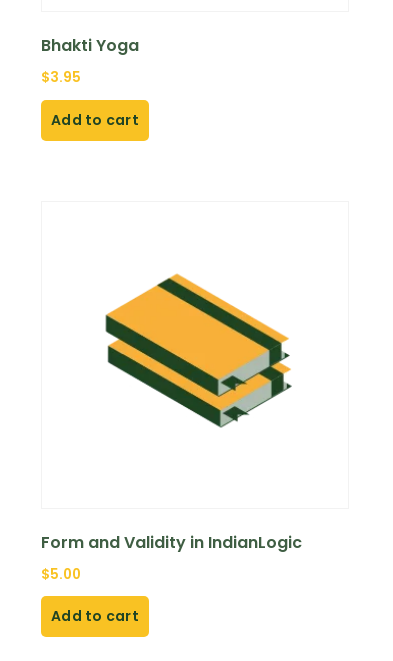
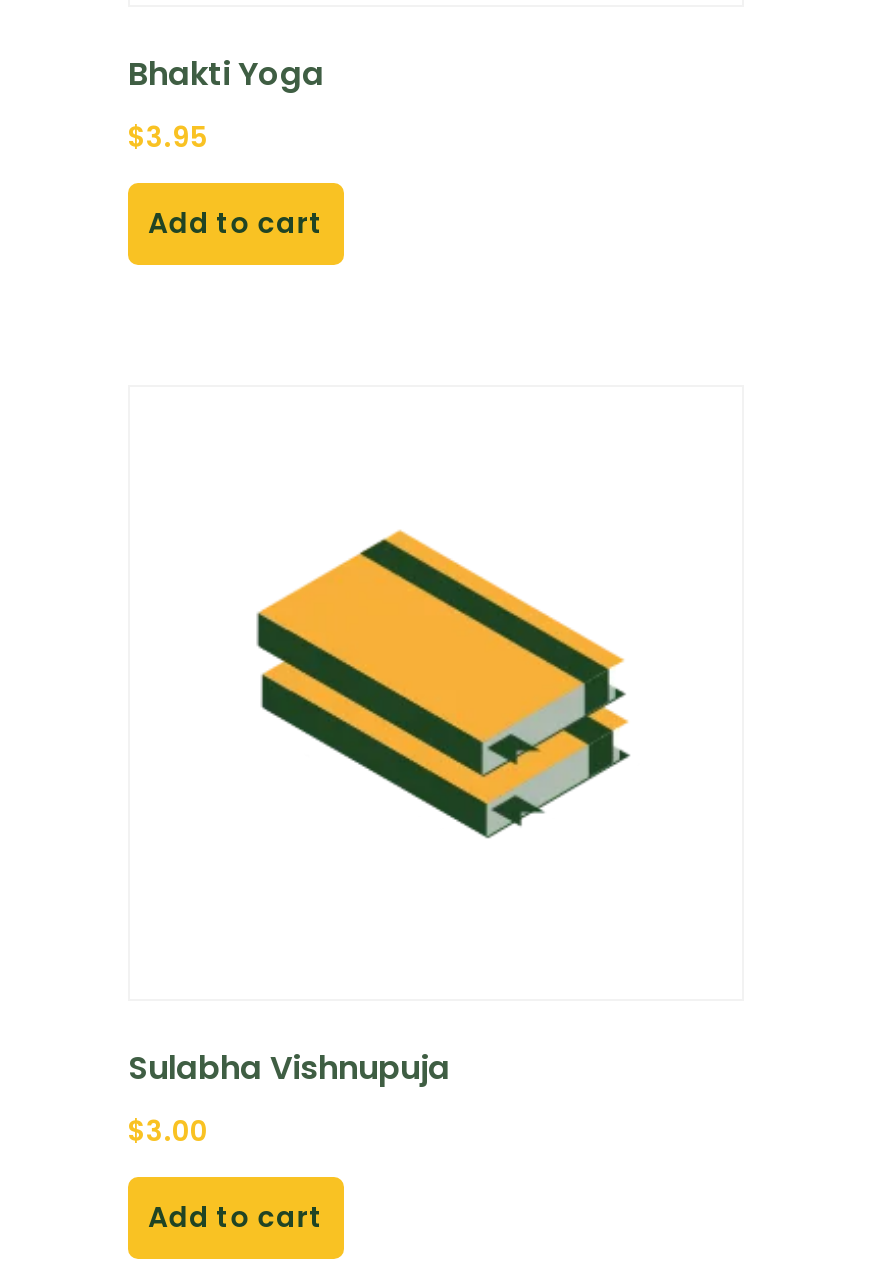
[41,531,302,554] Form and Validity in IndianLogic -> [128,1045,450,1091] Sulabha Vishnupuja
[41,565,81,584] $5.00 -> [128,1113,208,1151] $3.00

